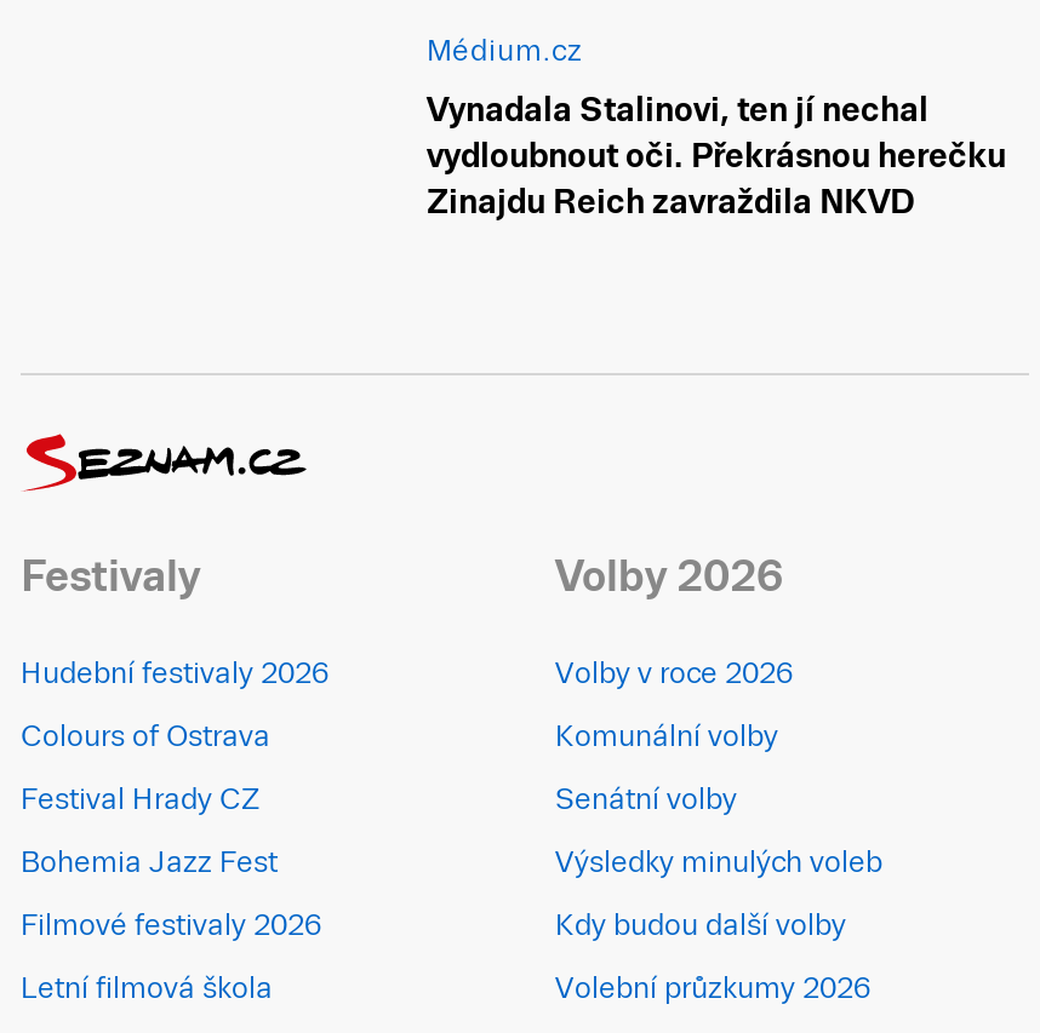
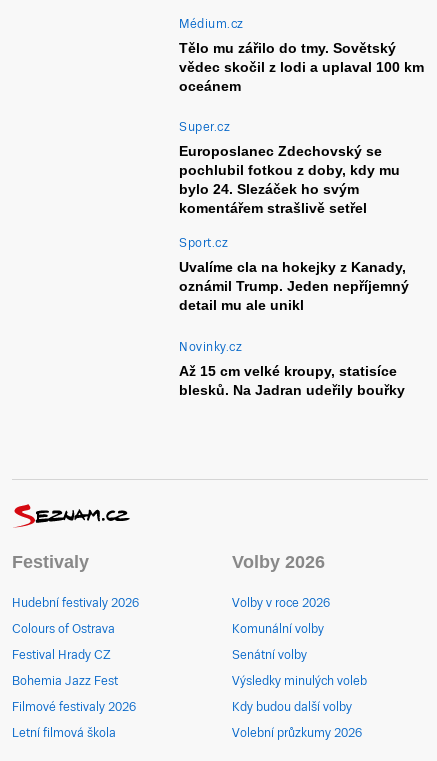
[427,91,1006,222] Vynadala Stalinovi, ten jí nechal | vydloubnout oči. Překrásnou herečku | Zinajdu Reich zavraždila NKVD -> [179,40,424,398] Tělo mu zářilo do tmy. Sovětský | vědec skočil z lodi a uplaval 100 km | oceánem | Super.cz | Europoslanec Zdechovský se | pochlubil fotkou z doby, kdy mu | bylo 24. Slezáček ho svým | komentářem strašlivě setřel | Sport.cz | Uvalíme cla na hokejky z Kanady, | oznámil Trump. Jeden nepříjemný | detail mu ale unikl | Novinky.cz | Až 15 cm velké kroupy, statisíce | blesků. Na Jadran udeřily bouřky

